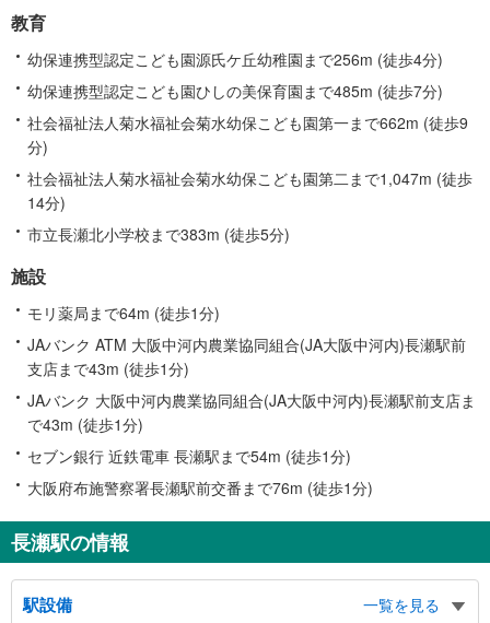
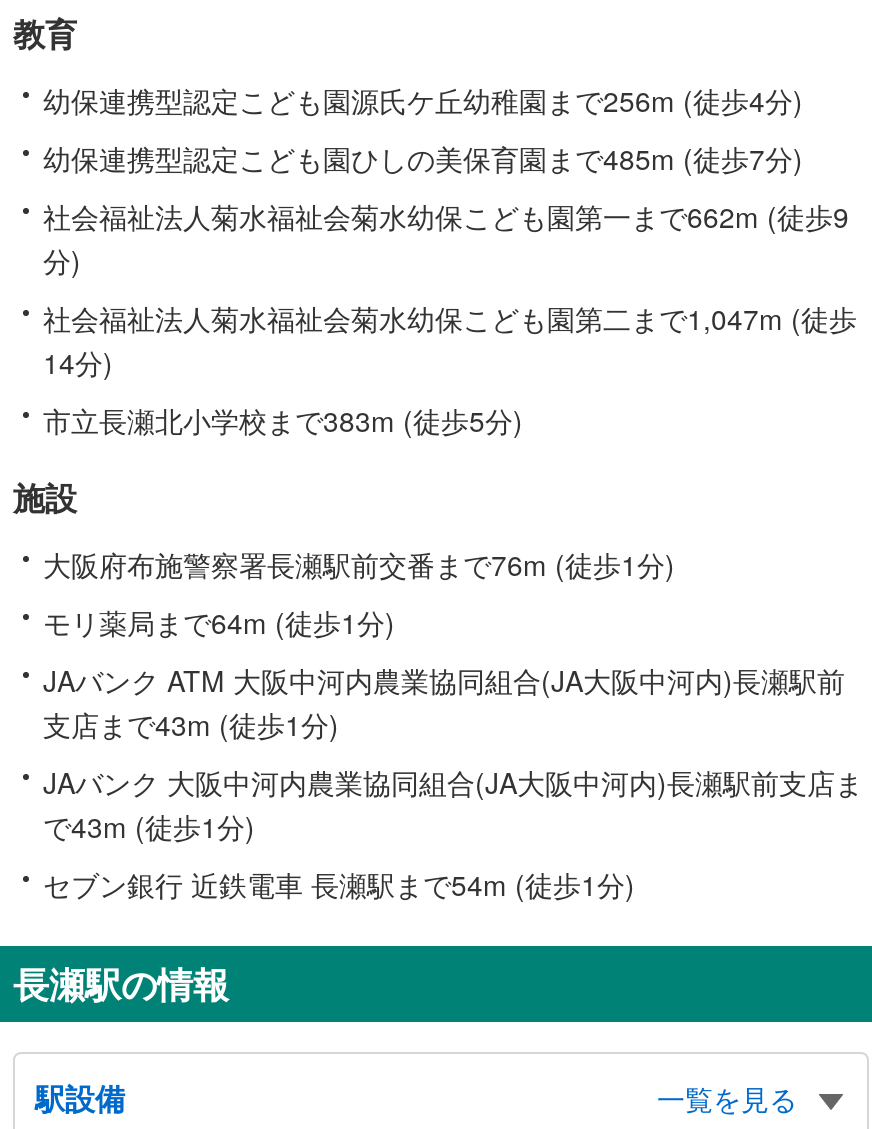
moved [27,301,476,466] -> [43,602,863,904]: モリ薬局まで64m (徒歩1分) | JAバンク ATM 大阪中河内農業協同組合(JA大阪中河内)長瀬駅前 | 支店まで43m (徒歩1分) | JAバンク 大阪中河内農業協同組合(JA大阪中河内)長瀬駅前支店ま | で43m (徒歩1分) | セブン銀行 近鉄電車 長瀬駅まで54m (徒歩1分)
moved [27,476,373,498] -> [43,544,675,584]: 大阪府布施警察署長瀬駅前交番まで76m (徒歩1分)

